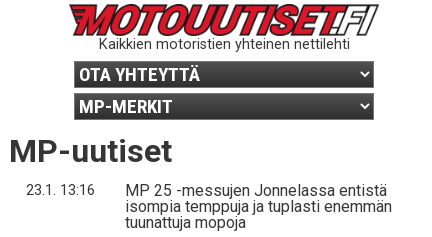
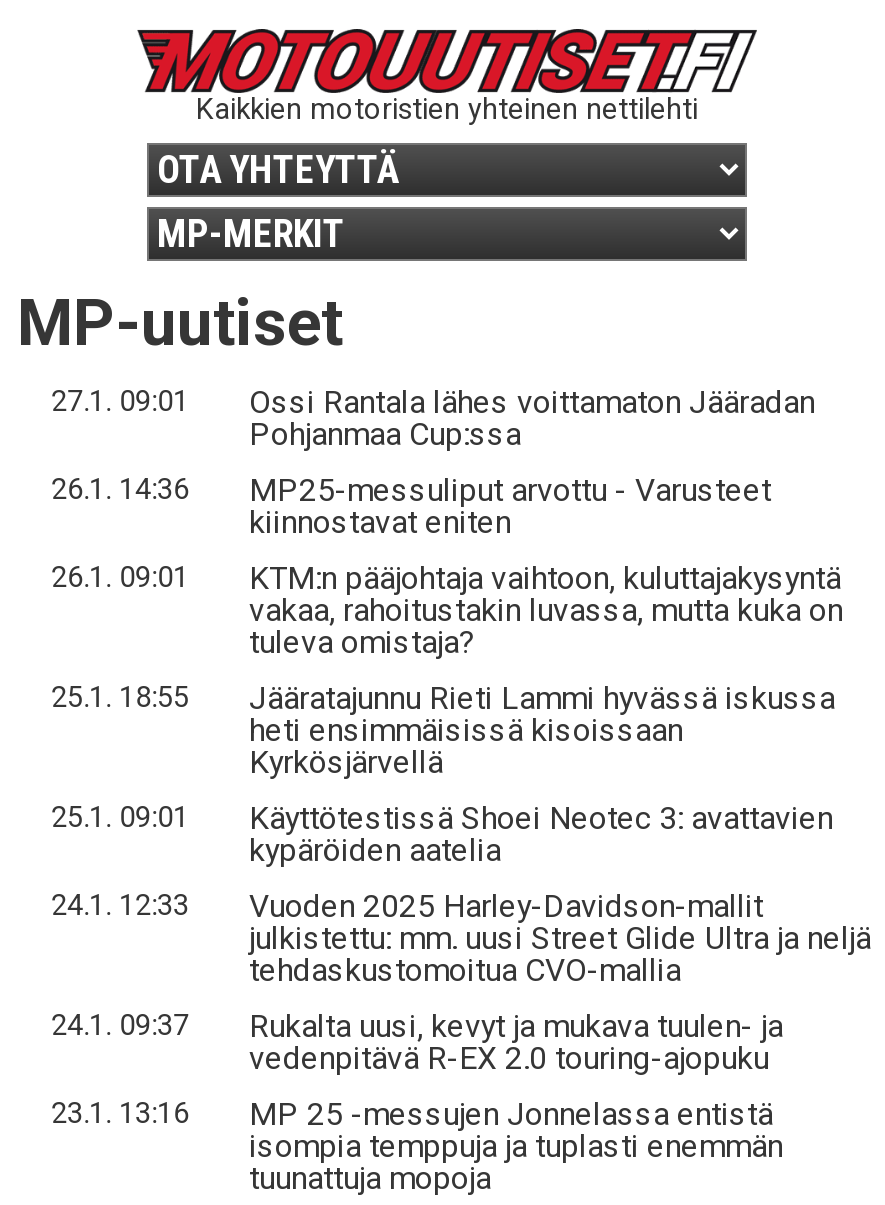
none -> [51,382,871,1076] 27.1. 09:01 | Ossi Rantala lähes voittamaton Jääradan | Pohjanmaa Cup:ssa | 26.1. 14:36 | MP25-messuliput arvottu - Varusteet | kiinnostavat eniten | 26.1. 09:01 | KTM:n pääjohtaja vaihtoon, kuluttajakysyntä | vakaa, rahoitustakin luvassa, mutta kuka on | tuleva omistaja? | 25.1. 18:55 | Jääratajunnu Rieti Lammi hyvässä iskussa | heti ensimmäisissä kisoissaan | Kyrkösjärvellä | 25.1. 09:01 | Käyttötestissä Shoei Neotec 3: avattavien | kypäröiden aatelia | 24.1. 12:33 | Vuoden 2025 Harley-Davidson-mallit | julkistettu: mm. uusi Street Glide Ultra ja neljä | tehdaskustomoitua CVO-mallia | 24.1. 09:37 | Rukalta uusi, kevyt ja mukava tuulen- ja | vedenpitävä R-EX 2.0 touring-ajopuku

